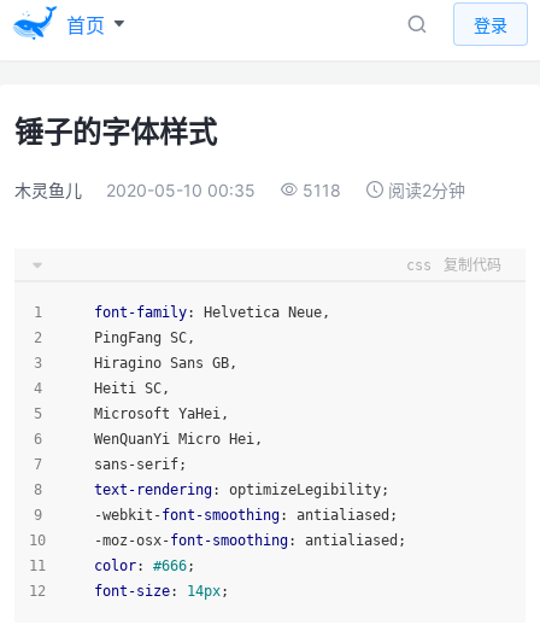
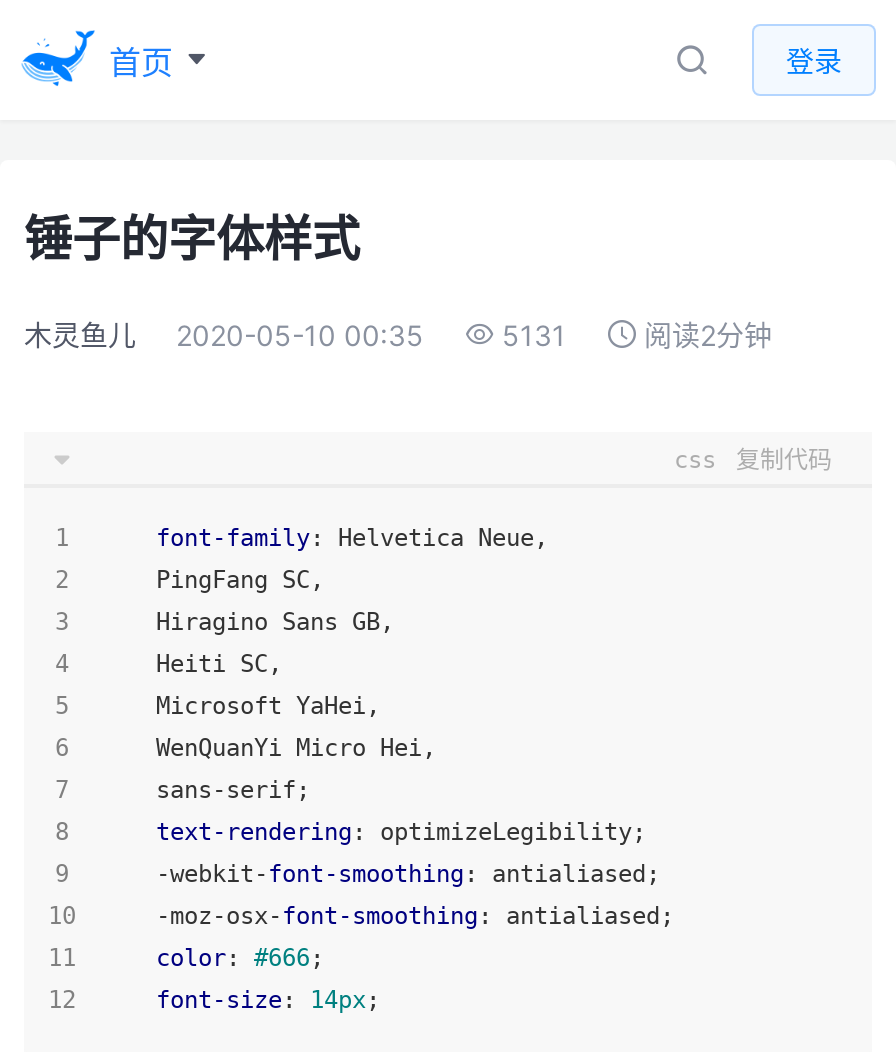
[303,180,346,200] 5118 -> [502,318,574,352] 5131

